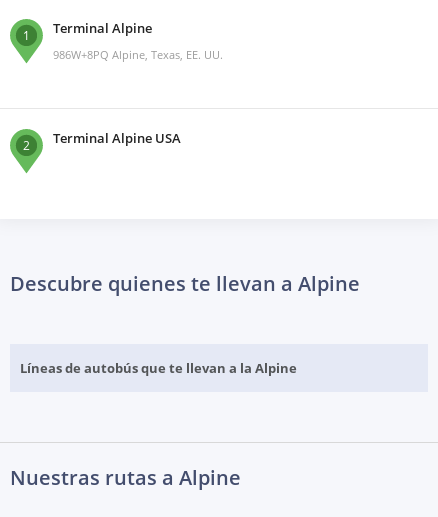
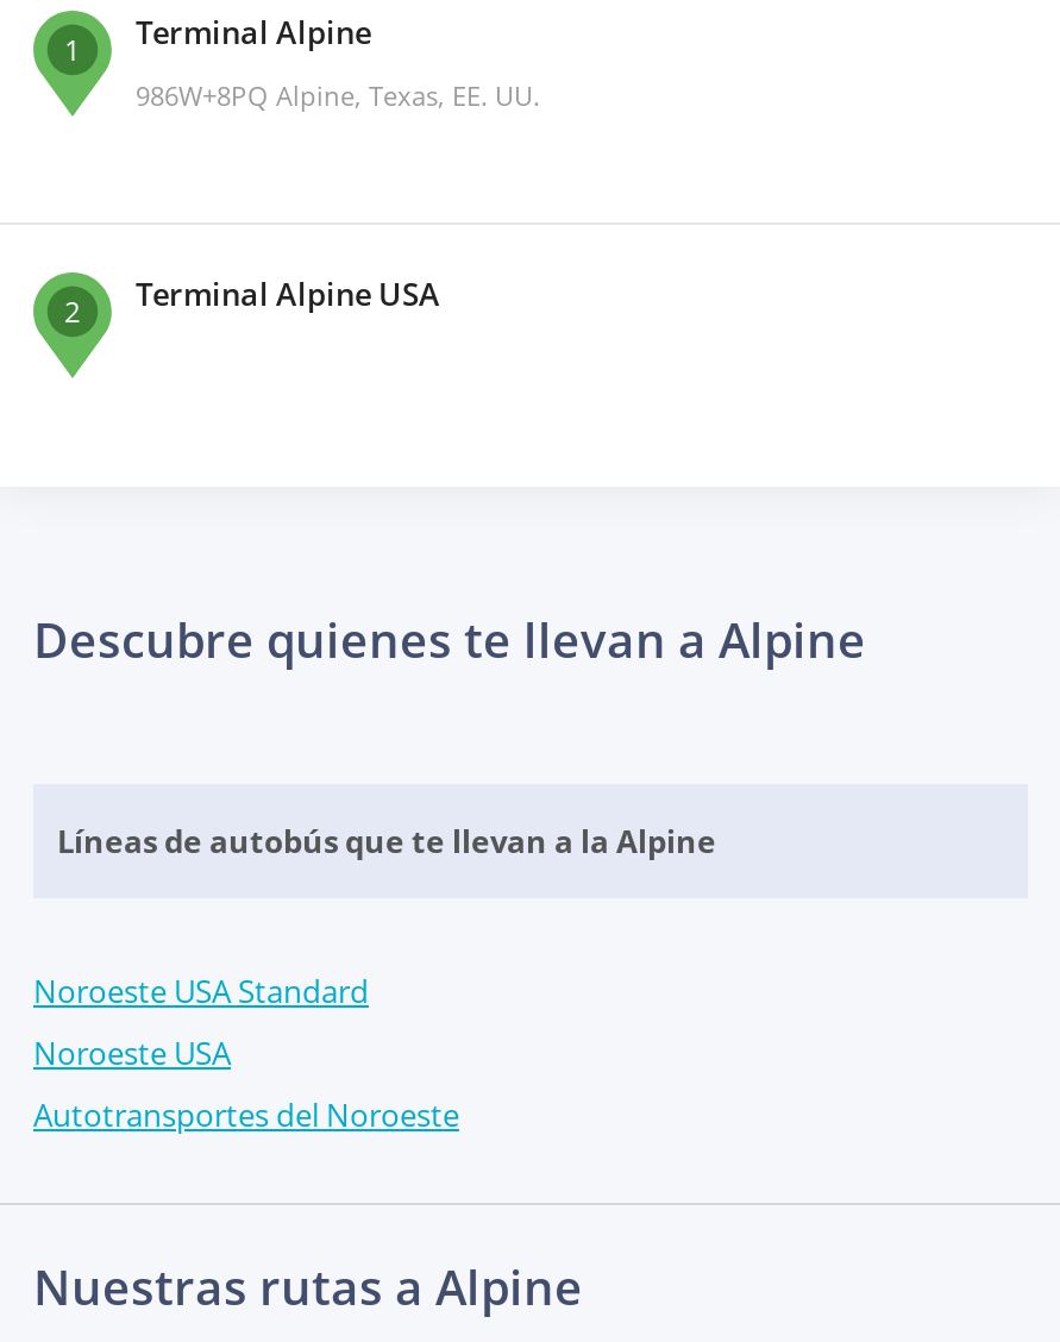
none -> [33,971,459,1137] Noroeste USA Standard | Noroeste USA | Autotransportes del Noroeste

